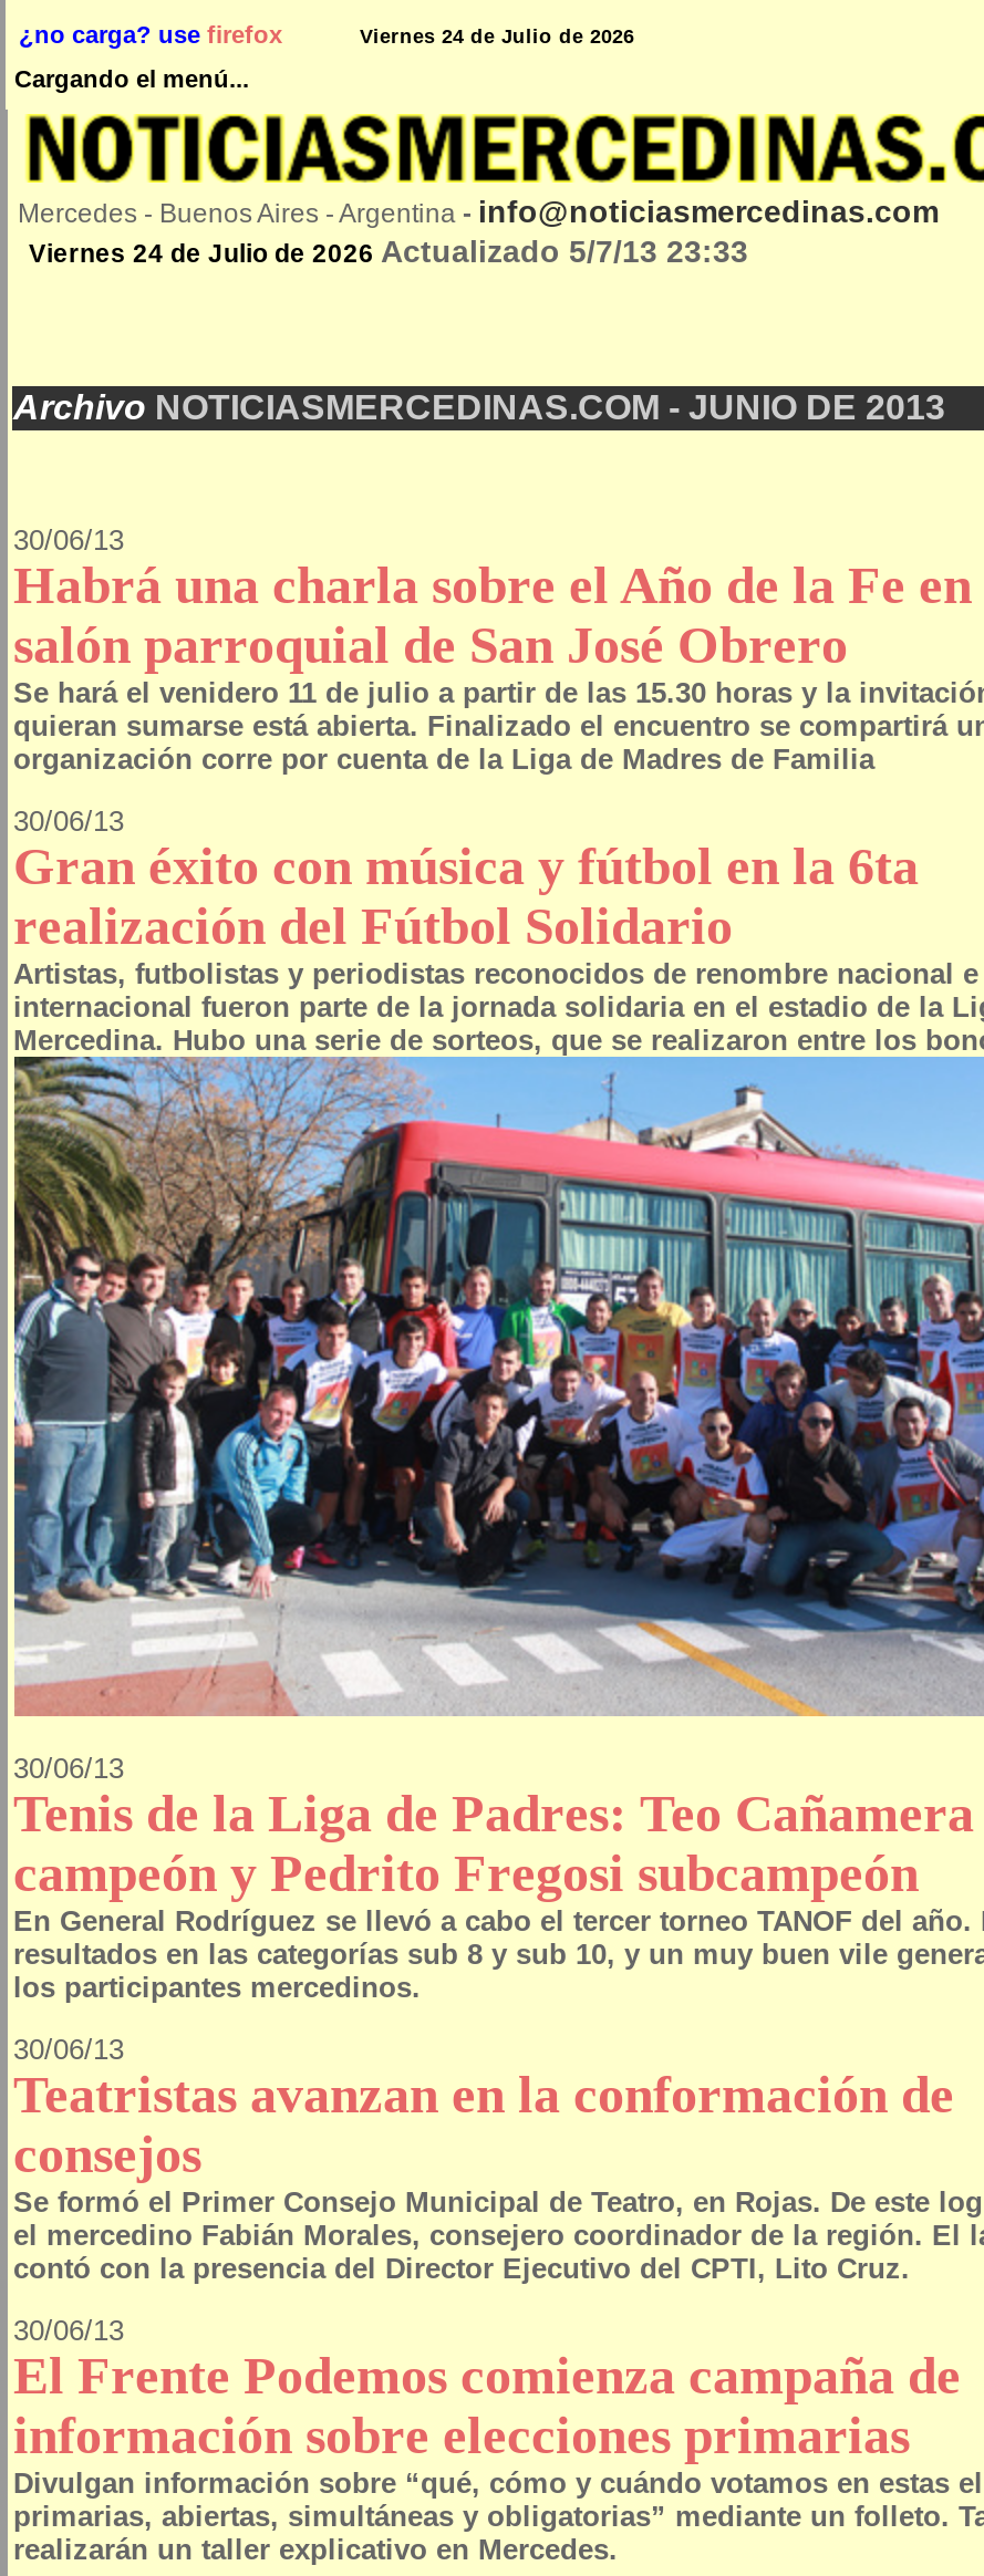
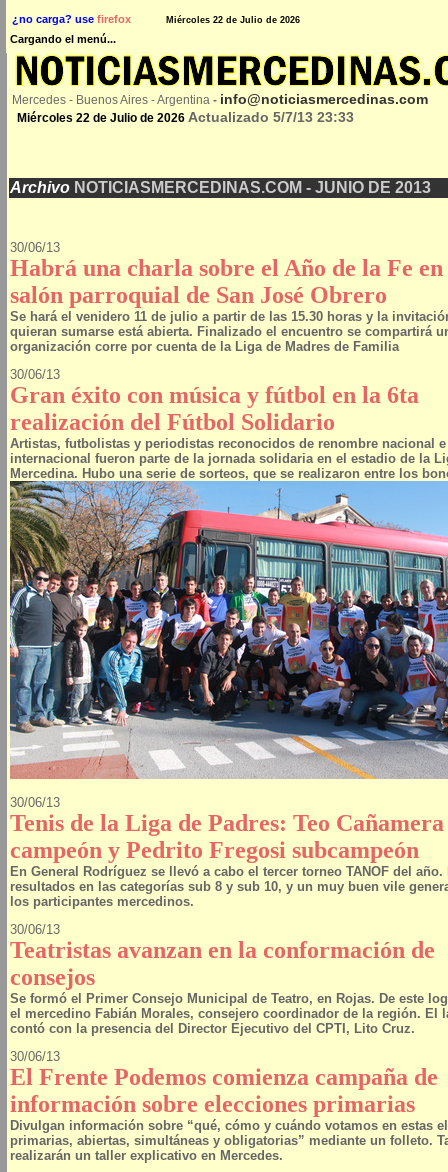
[360,25,634,48] Viernes 24 de Julio de 2026 -> [166,15,300,25] Miércoles 22 de Julio de 2026
[29,233,748,269] Viernes 24 de Julio de 2026 Actualizado 5/7/13 23:33 -> [16,109,353,125] Miércoles 22 de Julio de 2026 Actualizado 5/7/13 23:33

